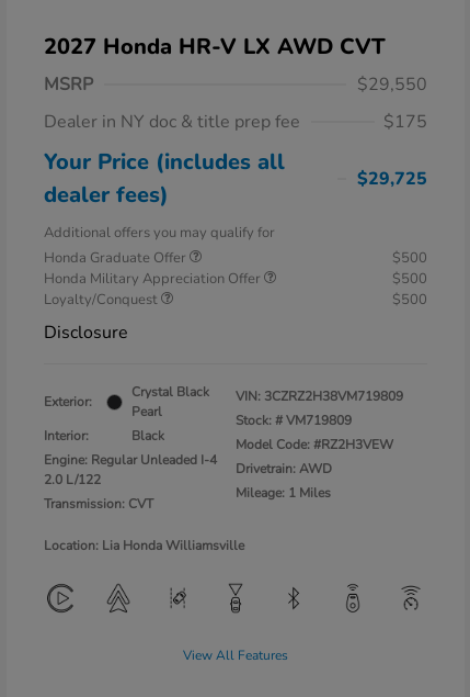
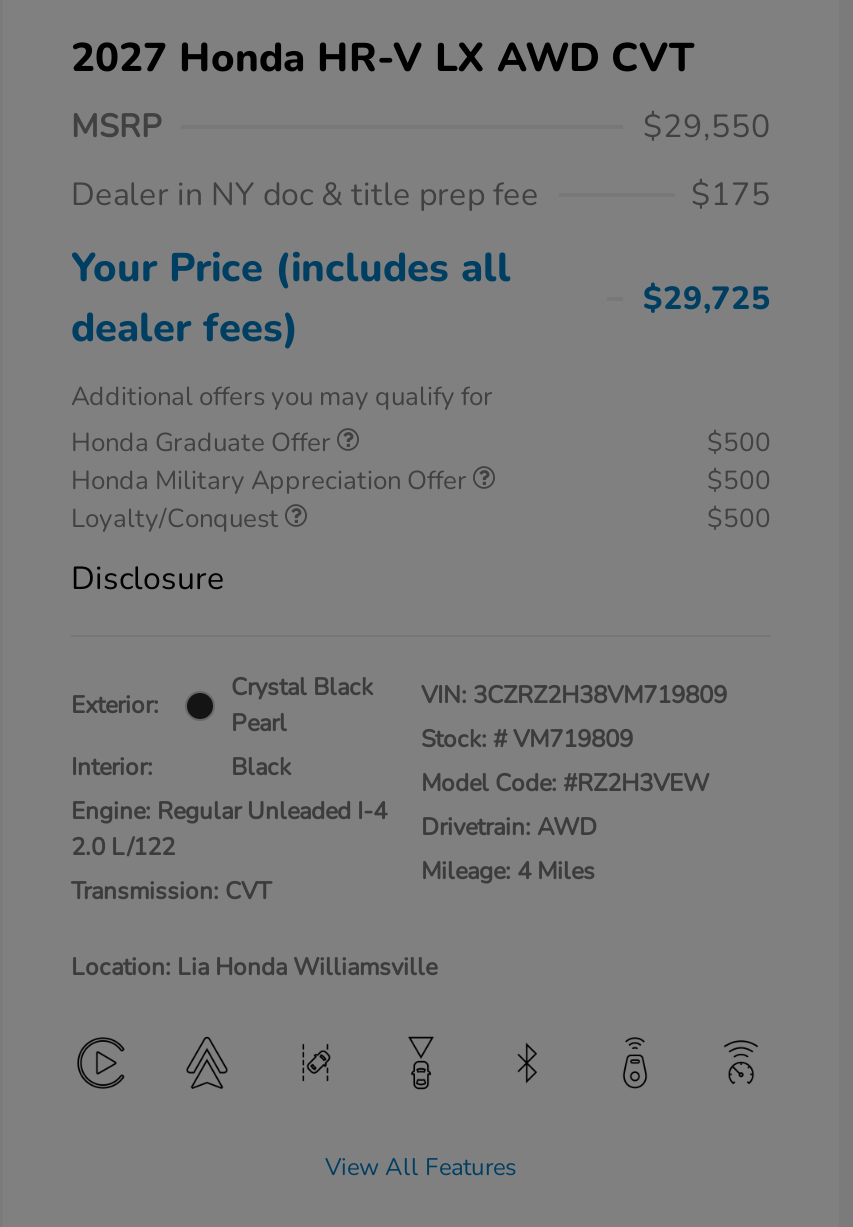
[236,484,331,502] Mileage: 1 Miles -> [421,855,595,887] Mileage: 4 Miles

